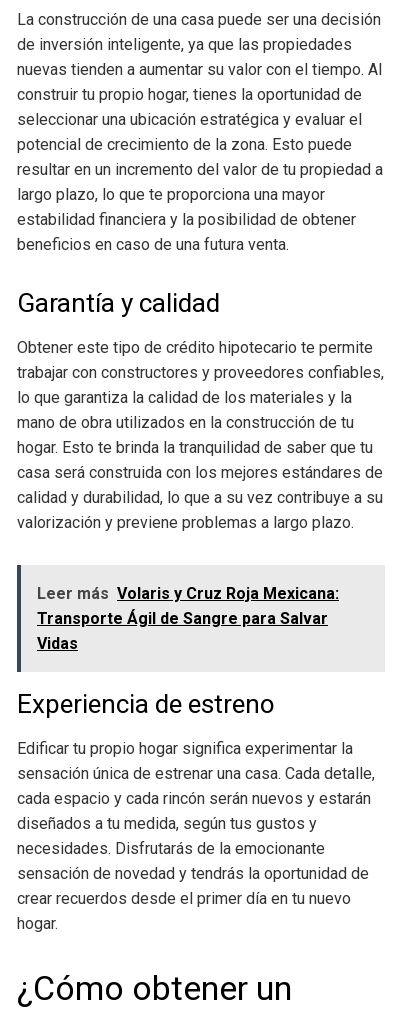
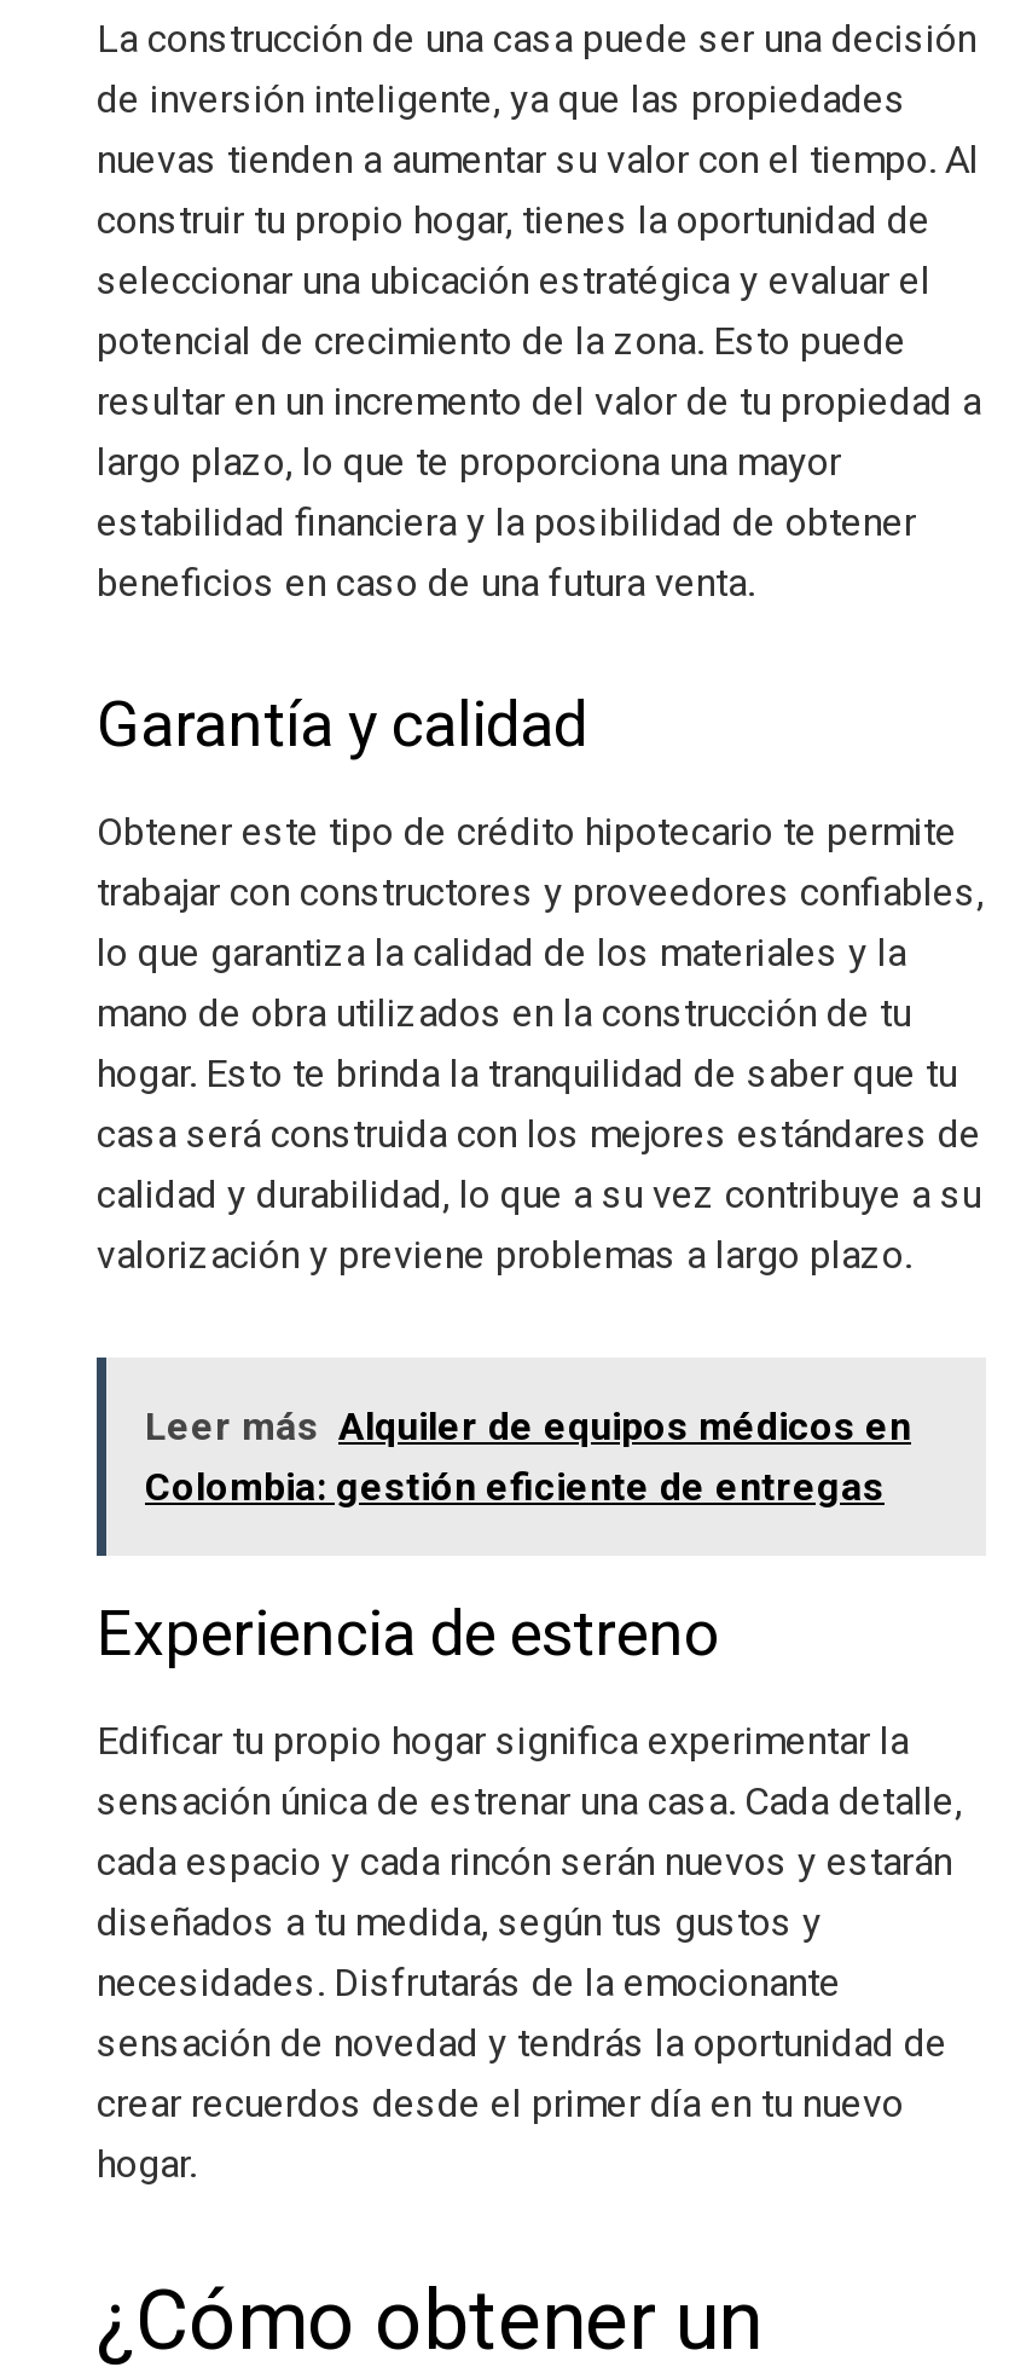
[37,584,339,653] Leer más Volaris y Cruz Roja Mexicana: | Transporte Ágil de Sangre para Salvar | Vidas -> [145,1404,911,1511] Leer más Alquiler de equipos médicos en | Colombia: gestión eficiente de entregas

